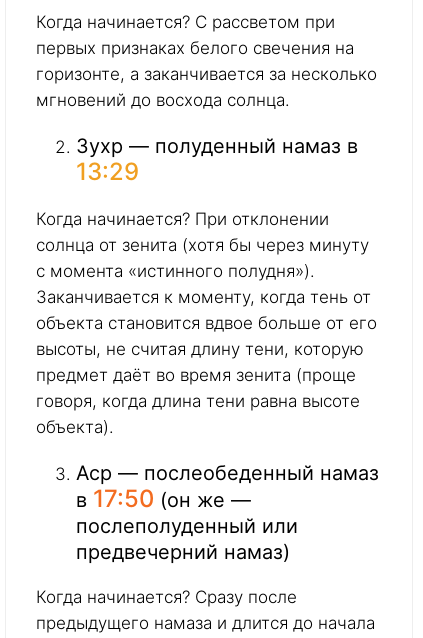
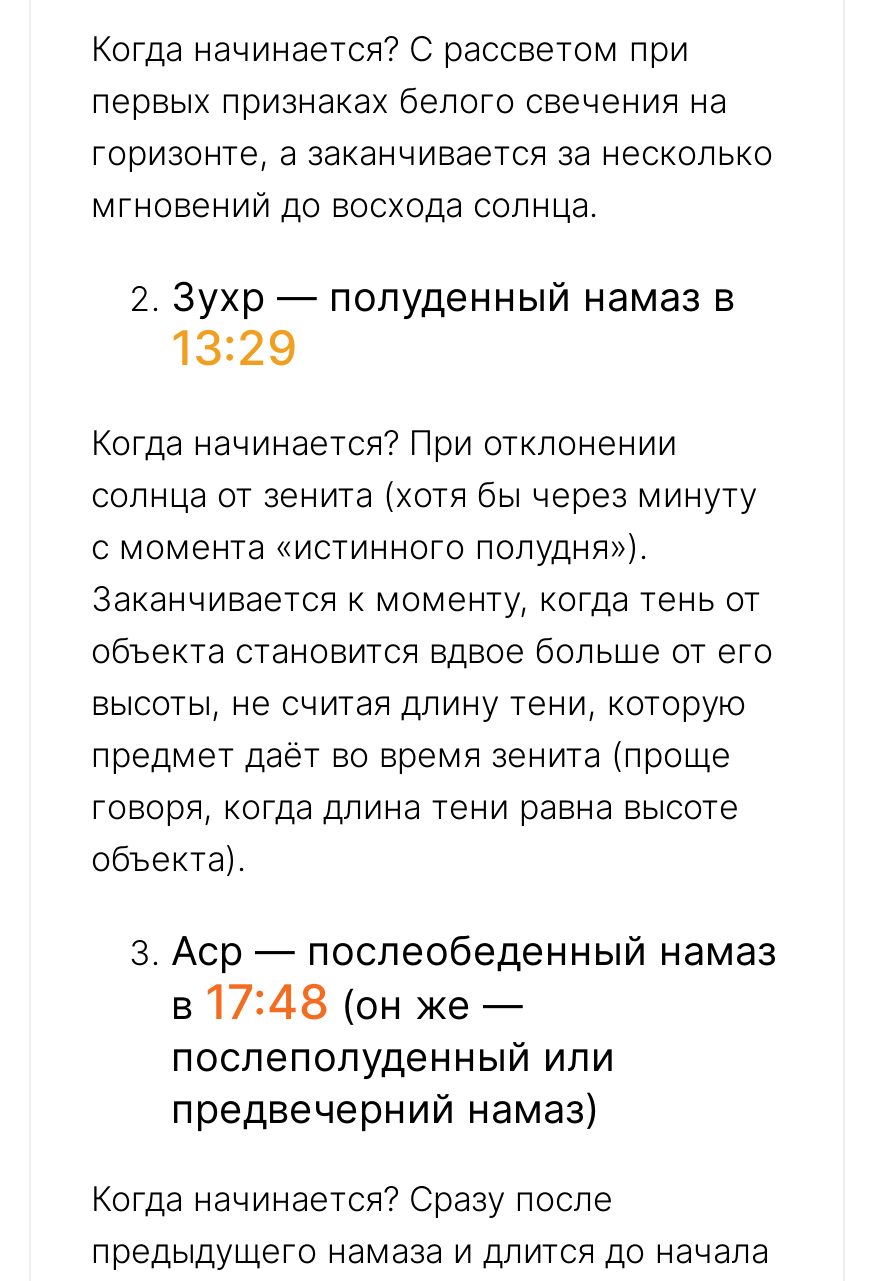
[76,483,251,512] в 17:50 (он же — -> [171,972,523,1030] в 17:48 (он же —

